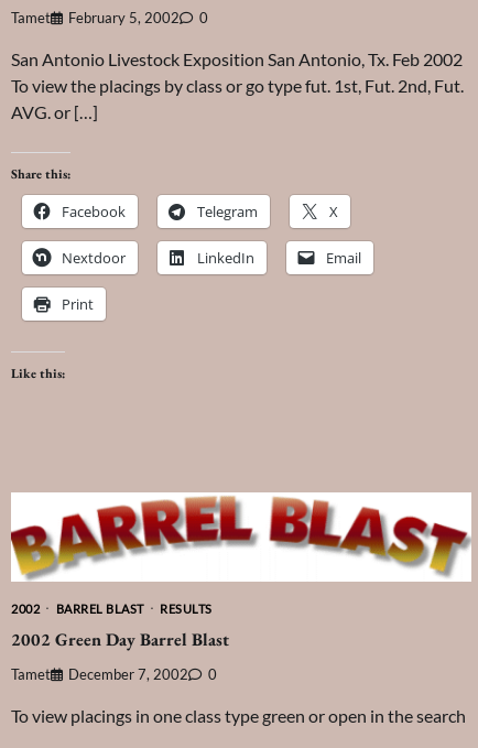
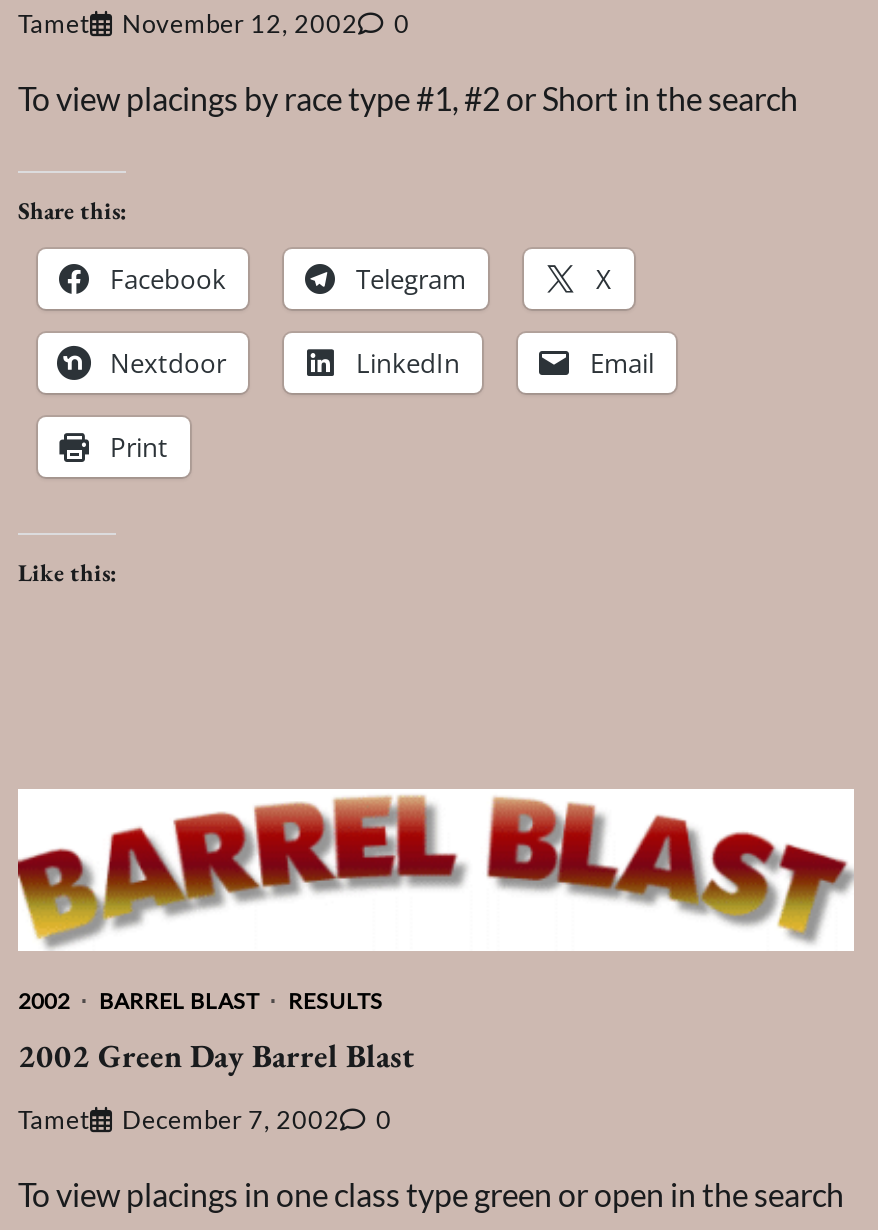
[11,10,208,26] Tamet February 5, 2002 0 -> [18,9,410,39] Tamet November 12, 2002 0
[11,48,464,122] San Antonio Livestock Exposition San Antonio, Tx. Feb 2002 | To view the placings by class or go type fut. 1st, Fut. 2nd, Fut. | AVG. or […] -> [18,79,810,117] To view placings by race type #1, #2 or Short in the search

